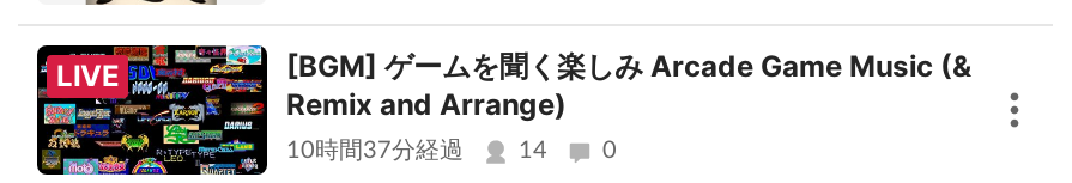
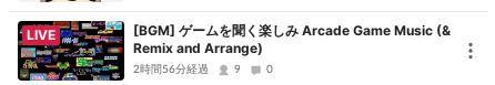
[286,138,464,162] 10時間37分経過 -> [133,64,209,75] 2時間56分経過
[519,139,547,163] 14 -> [234,64,241,75] 9

